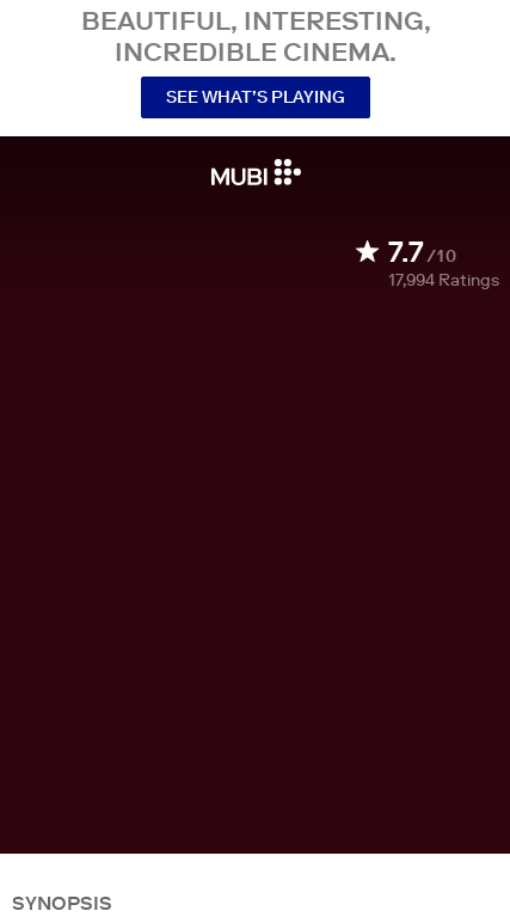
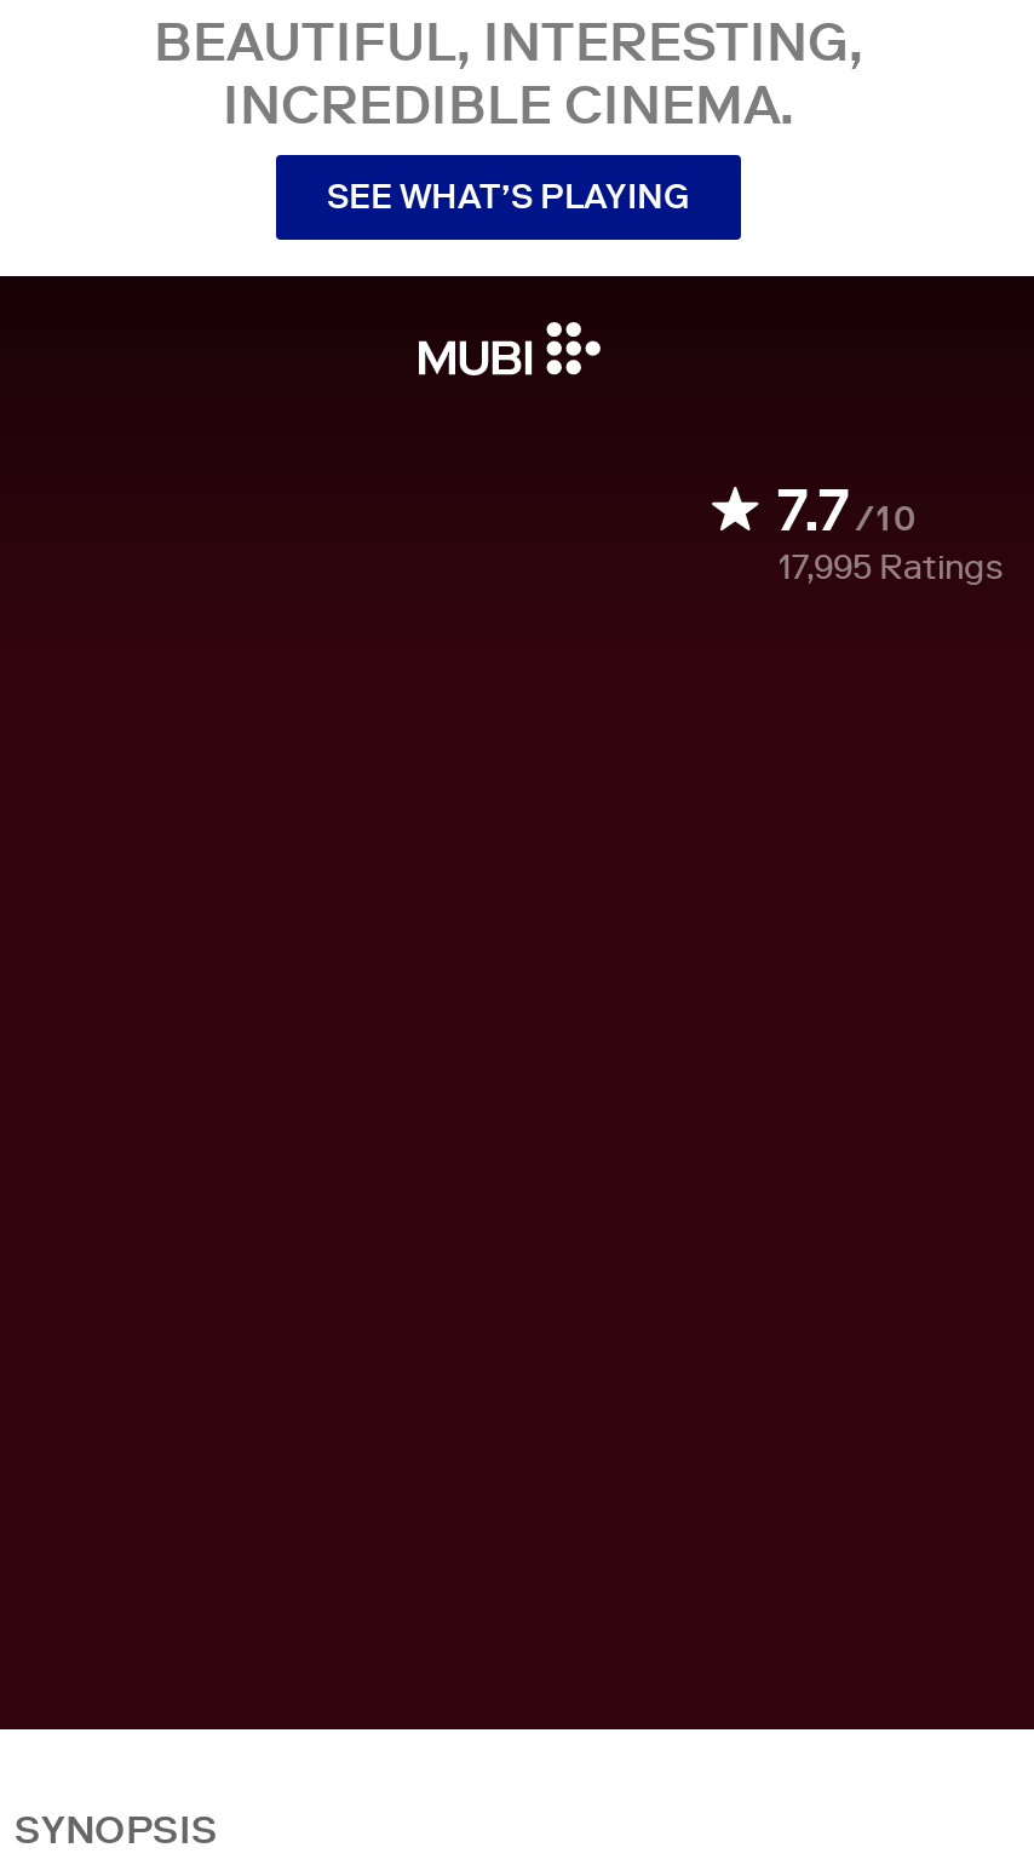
[388,269,499,291] 17,994 Ratings -> [777,545,1003,589] 17,995 Ratings

